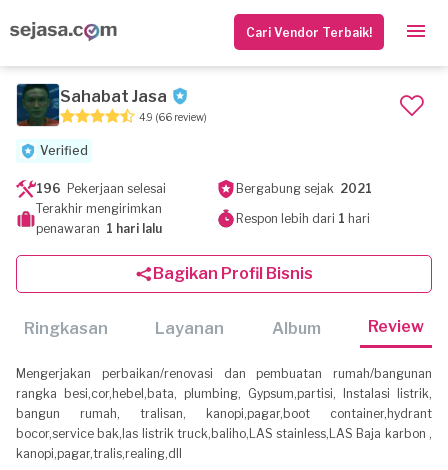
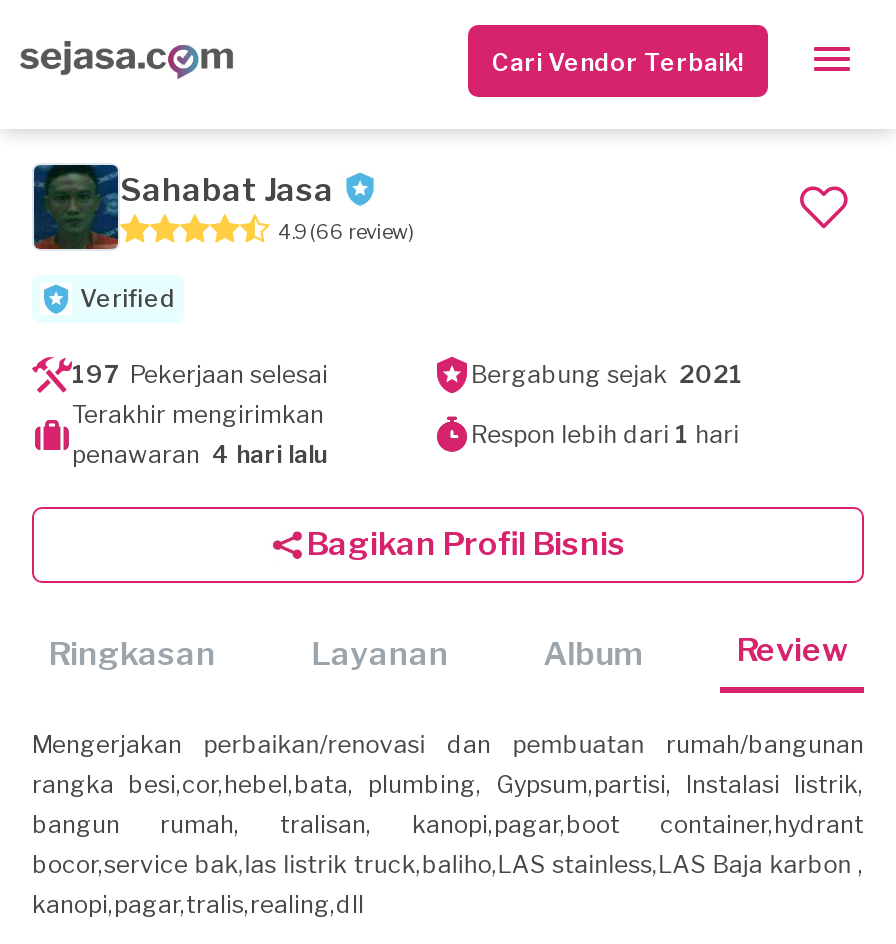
[36,181,166,196] 196 Pekerjaan selesai -> [72,359,328,389] 197 Pekerjaan selesai
[36,221,162,236] penawaran 1 hari lalu -> [72,439,328,469] penawaran 4 hari lalu

